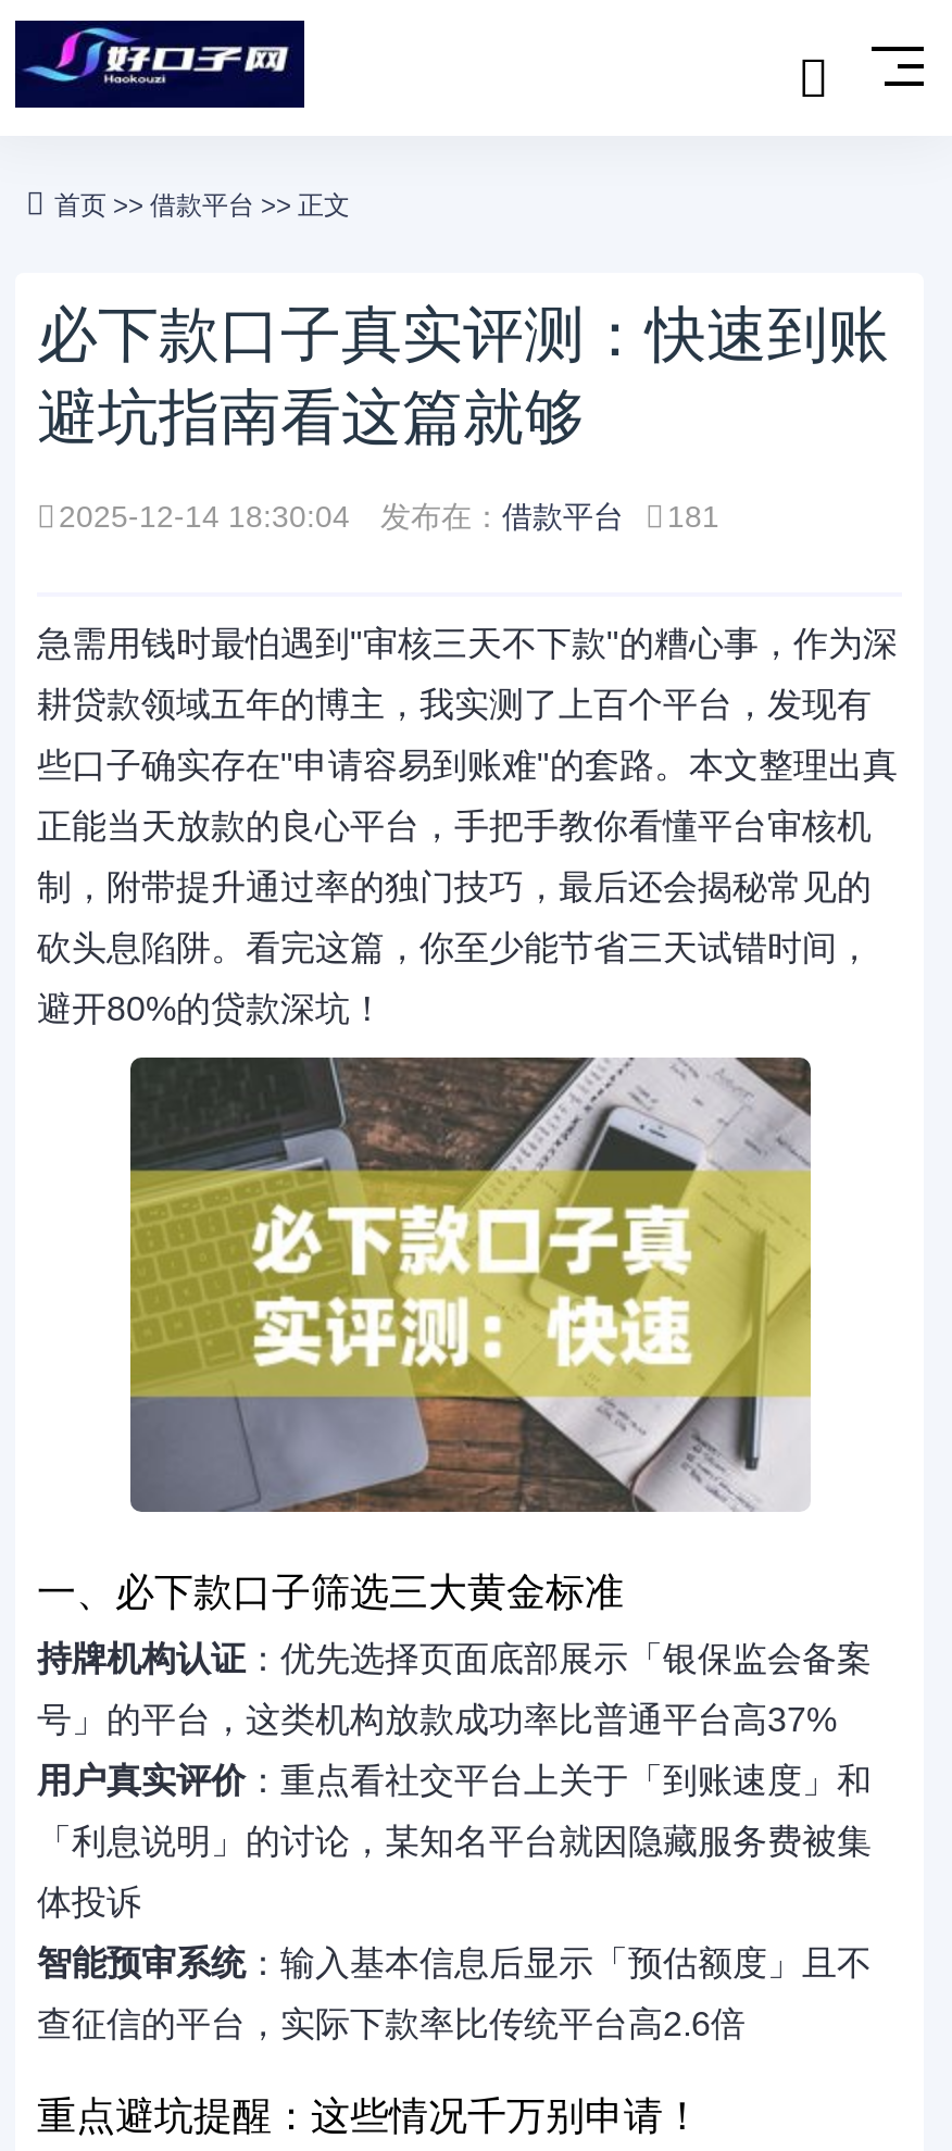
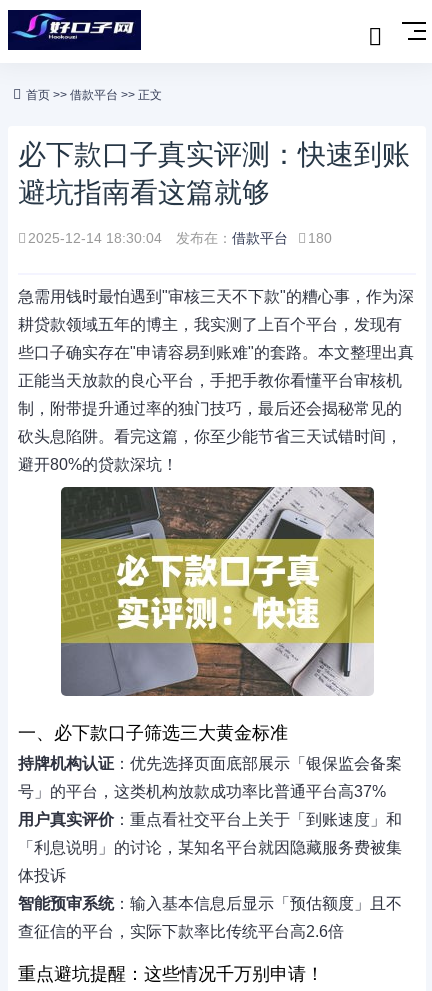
[59,499,719,534] 2025-12-14 18:30:04 发布在：借款平台 181 -> [28,230,332,246] 2025-12-14 18:30:04 发布在：借款平台 180

